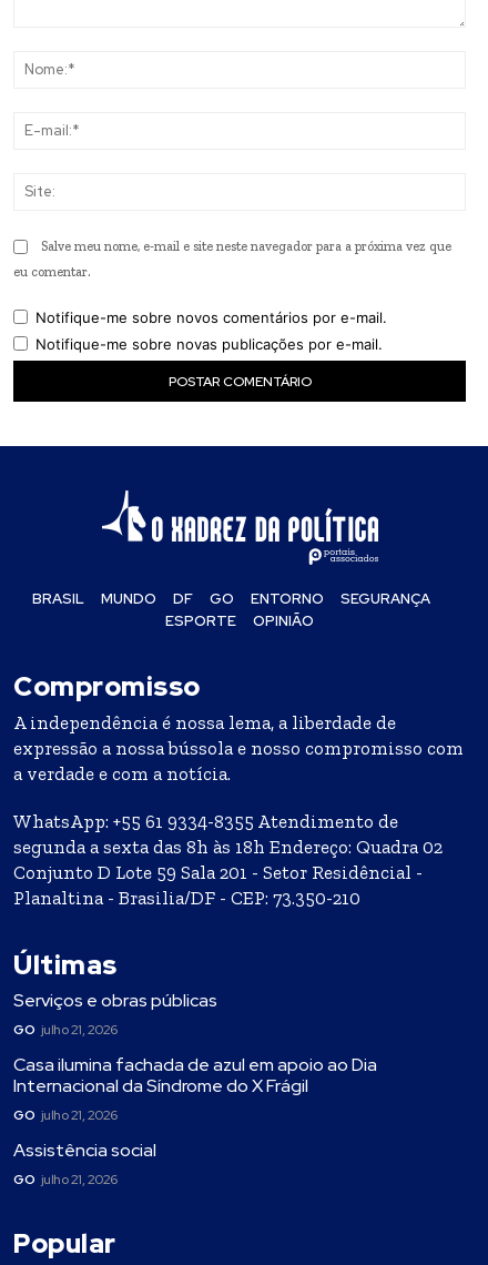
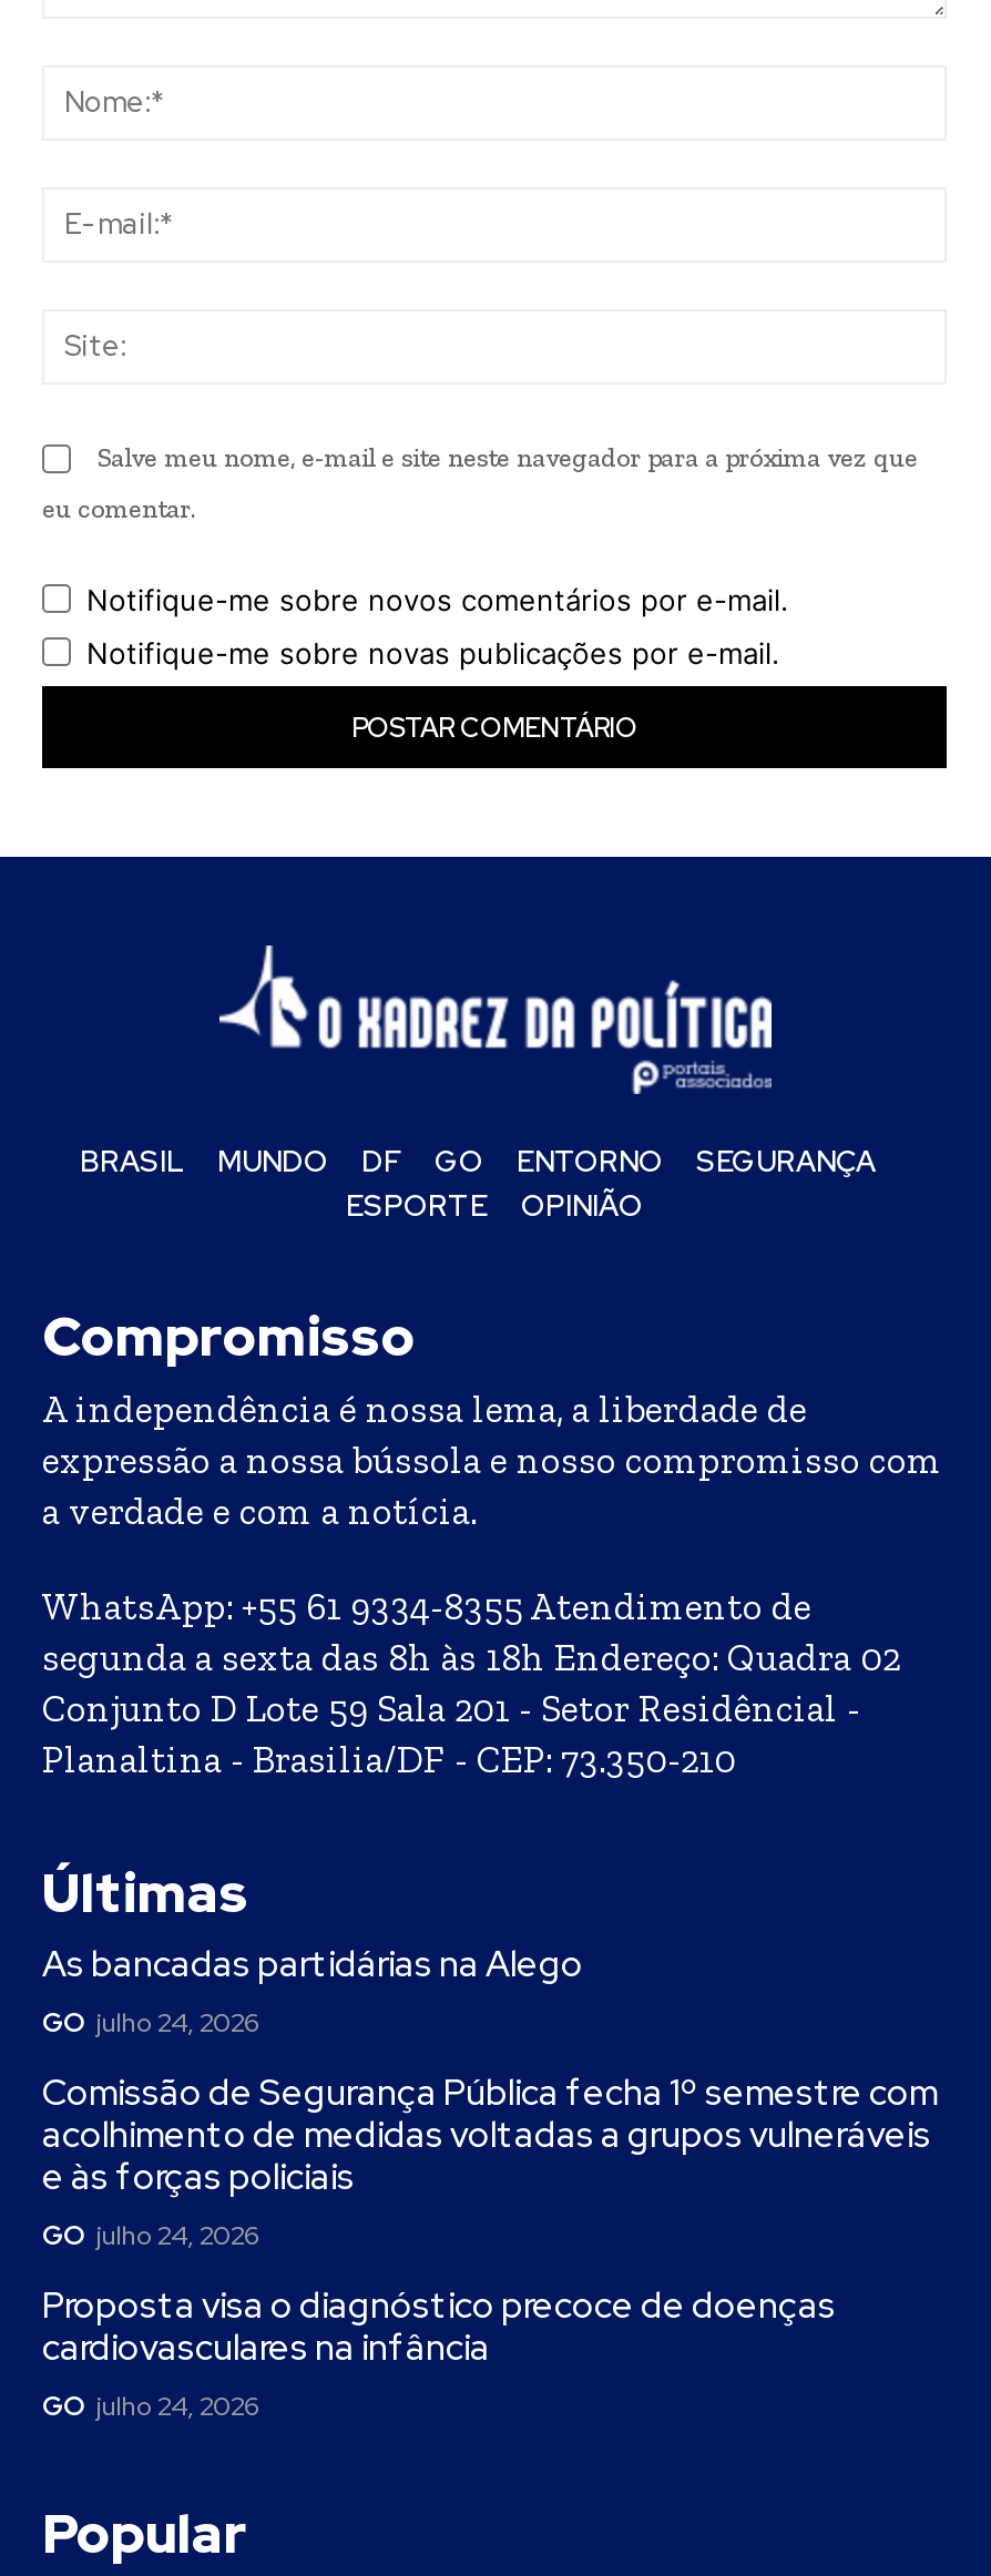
[13,989,217,1039] Serviços e obras públicas | GO julho 21, 2026 -> [42,1940,583,2039] As bancadas partidárias na Alego | GO julho 24, 2026
[13,1053,377,1124] Casa ilumina fachada de azul em apoio ao Dia | Internacional da Síndrome do X Frágil | GO julho 21, 2026 -> [42,2068,938,2252] Comissão de Segurança Pública fecha 1º semestre com | acolhimento de medidas voltadas a grupos vulneráveis | e às forças policiais | GO julho 24, 2026
[13,1138,156,1188] Assistência social | GO julho 21, 2026 -> [42,2281,836,2423] Proposta visa o diagnóstico precoce de doenças | cardiovasculares na infância | GO julho 24, 2026

